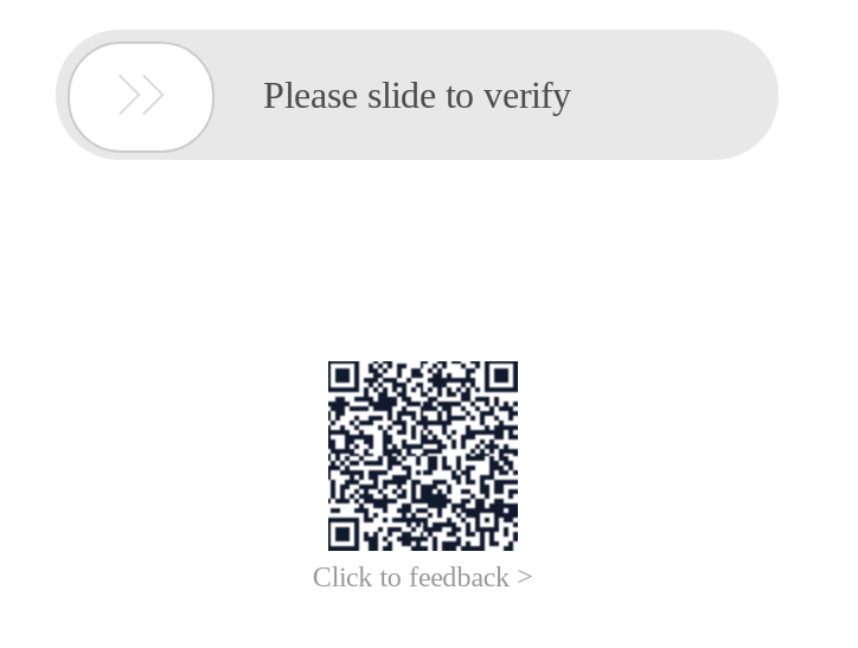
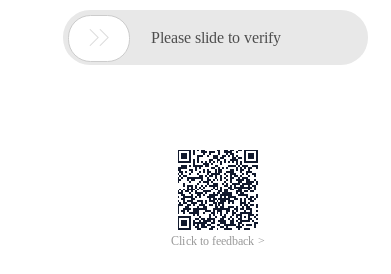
[326,361,520,553] [image] -> [178,150,258,231] [image]

